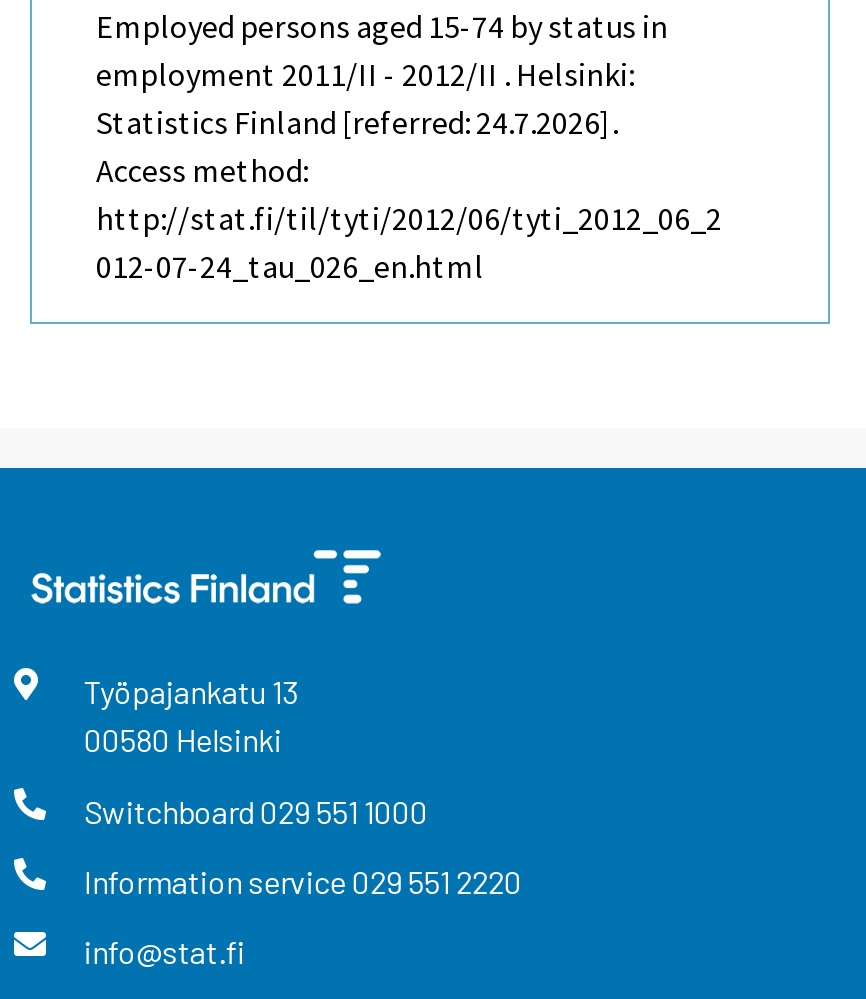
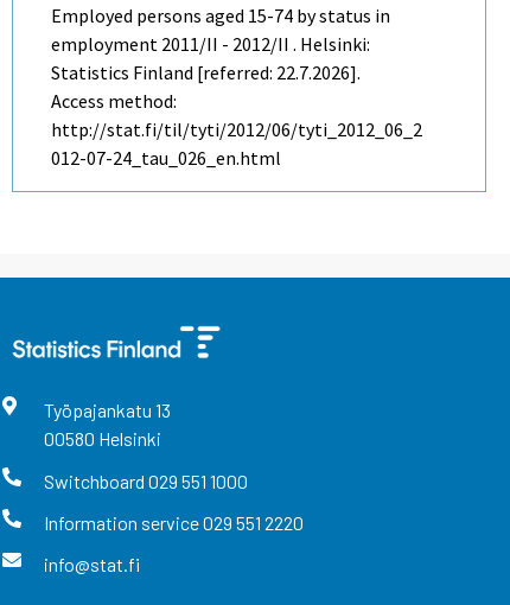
[96,103,618,143] Statistics Finland [referred: 24.7.2026]. -> [51,61,361,85] Statistics Finland [referred: 22.7.2026].

